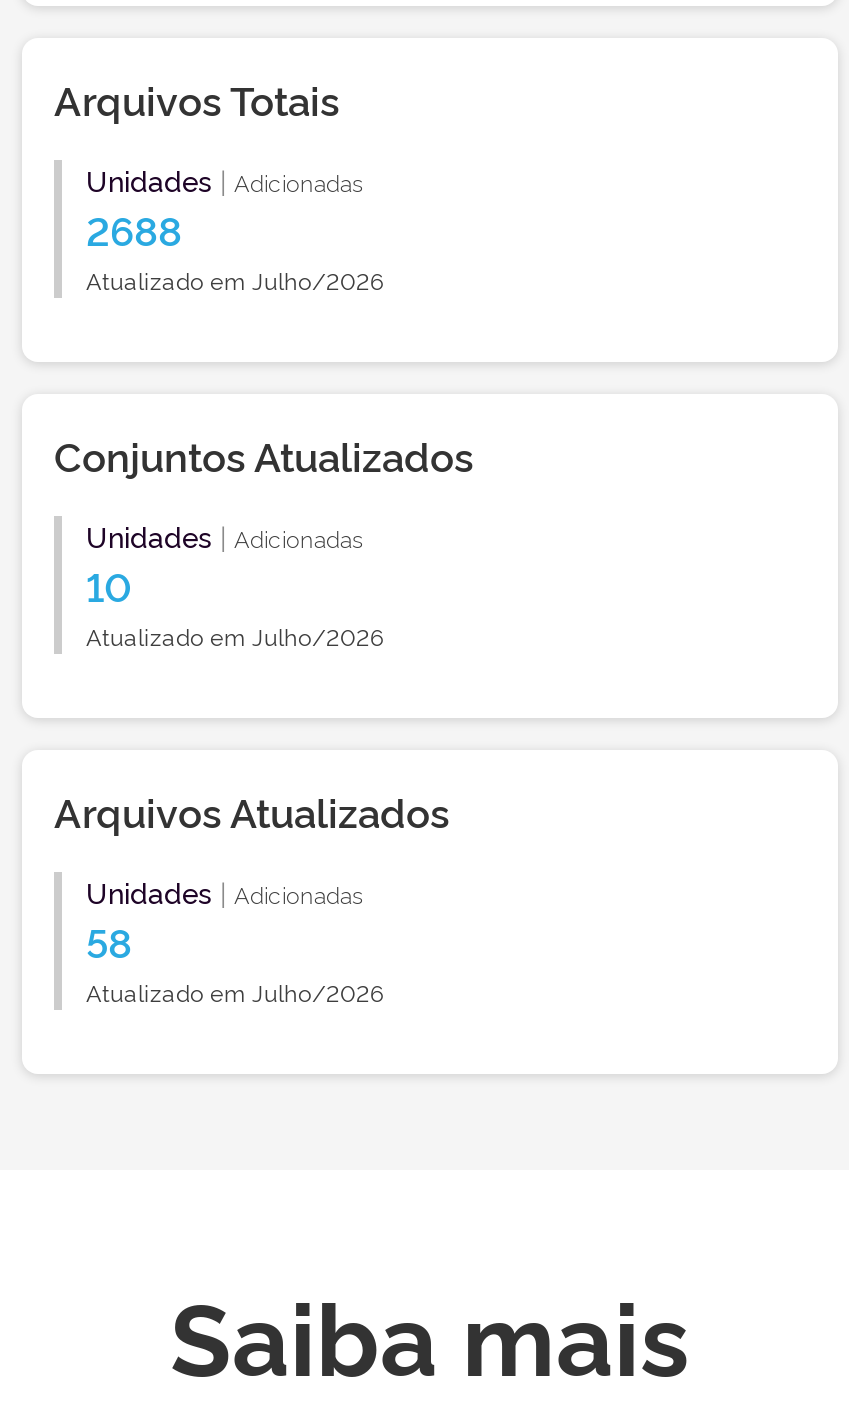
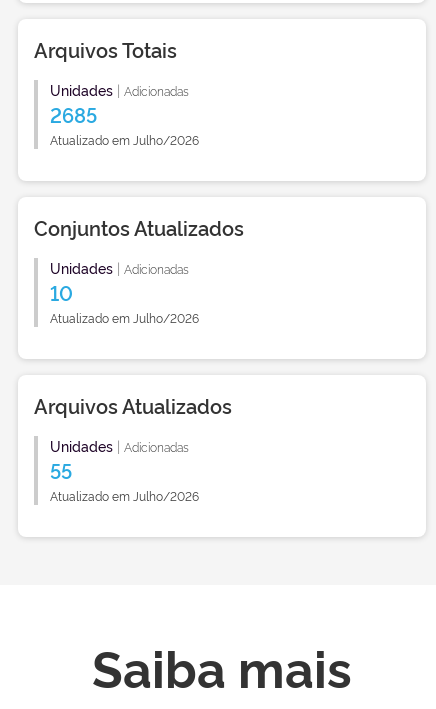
[86,199,182,255] 2688 -> [50,99,97,127] 2685
[86,911,132,967] 58 -> [50,455,72,483] 55

